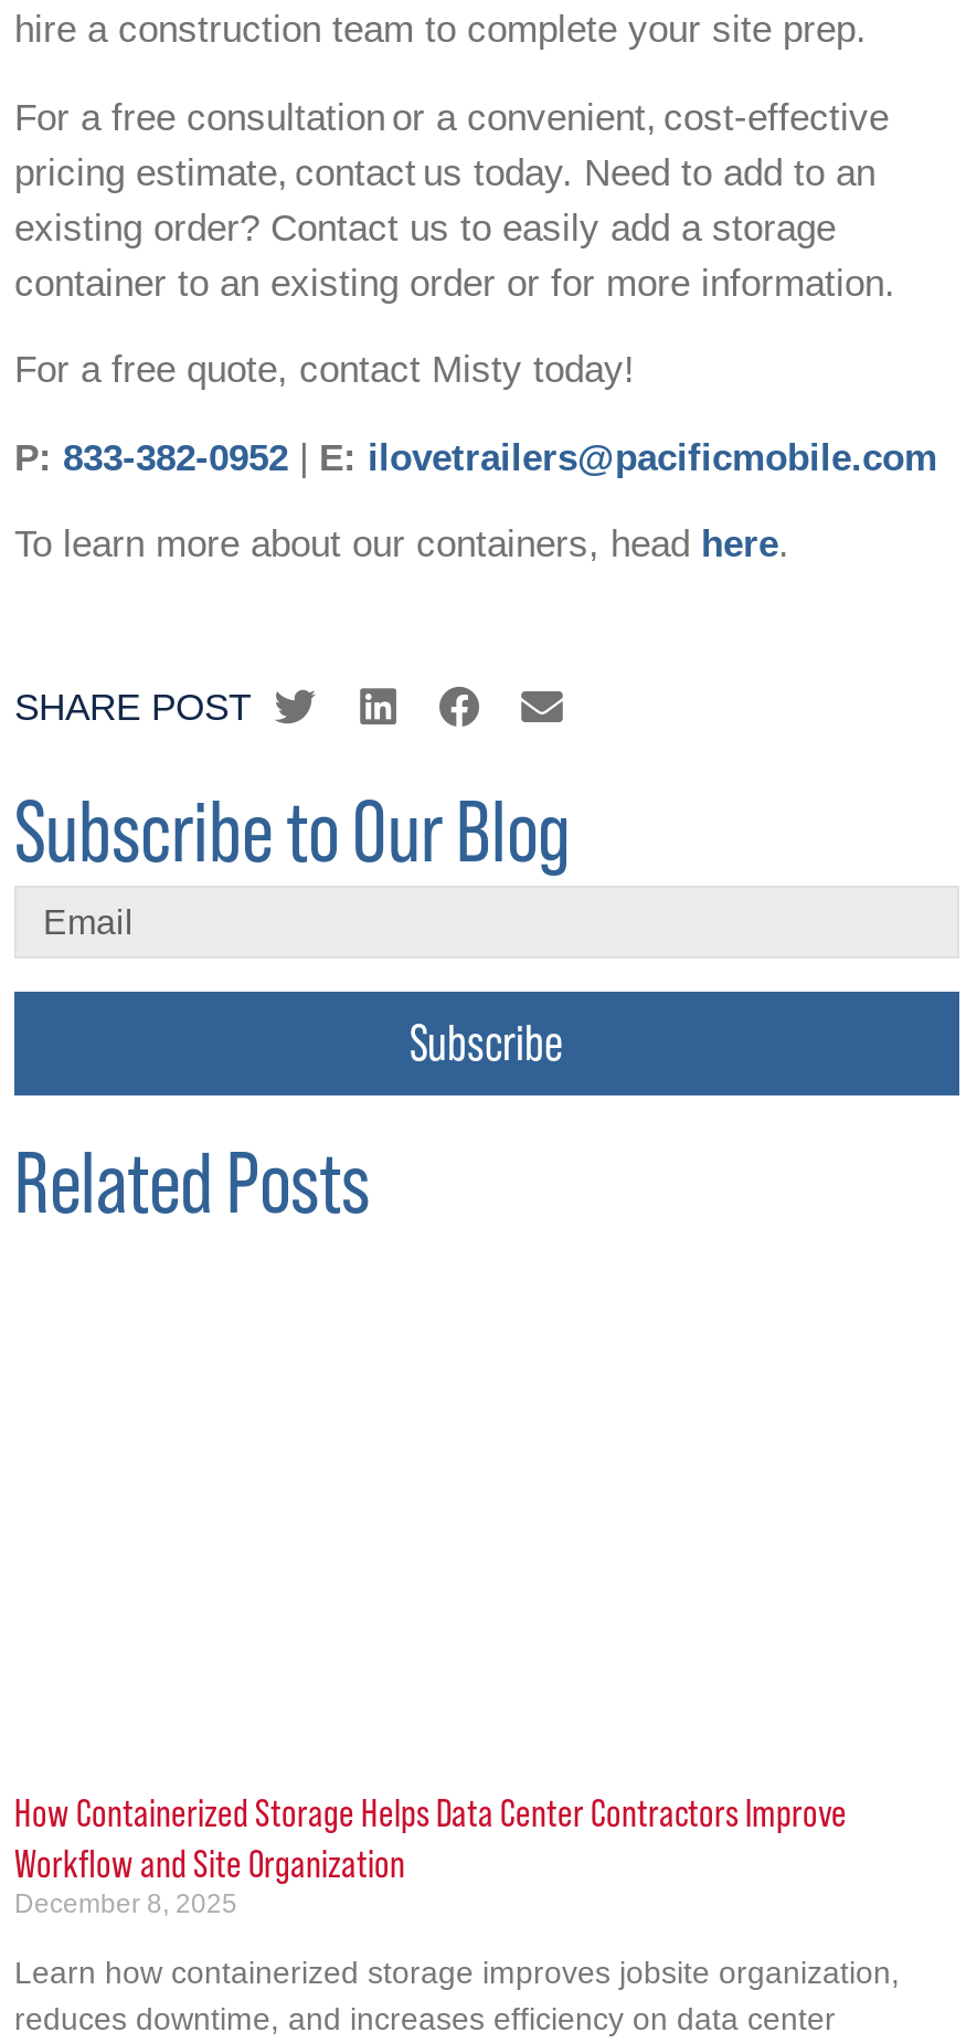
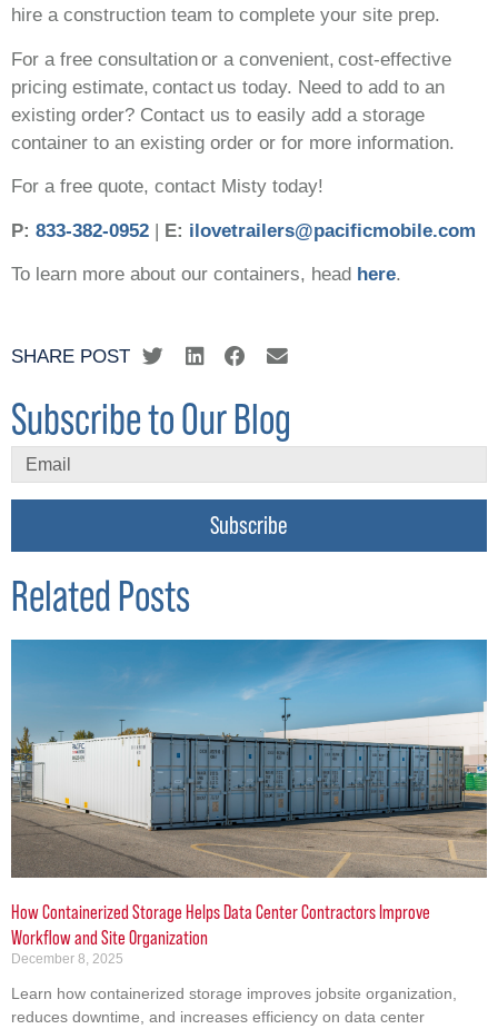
none -> [10,639,488,879] [image]

